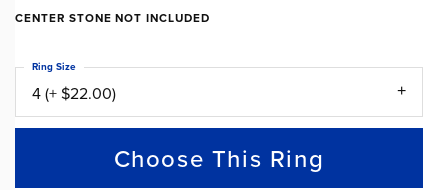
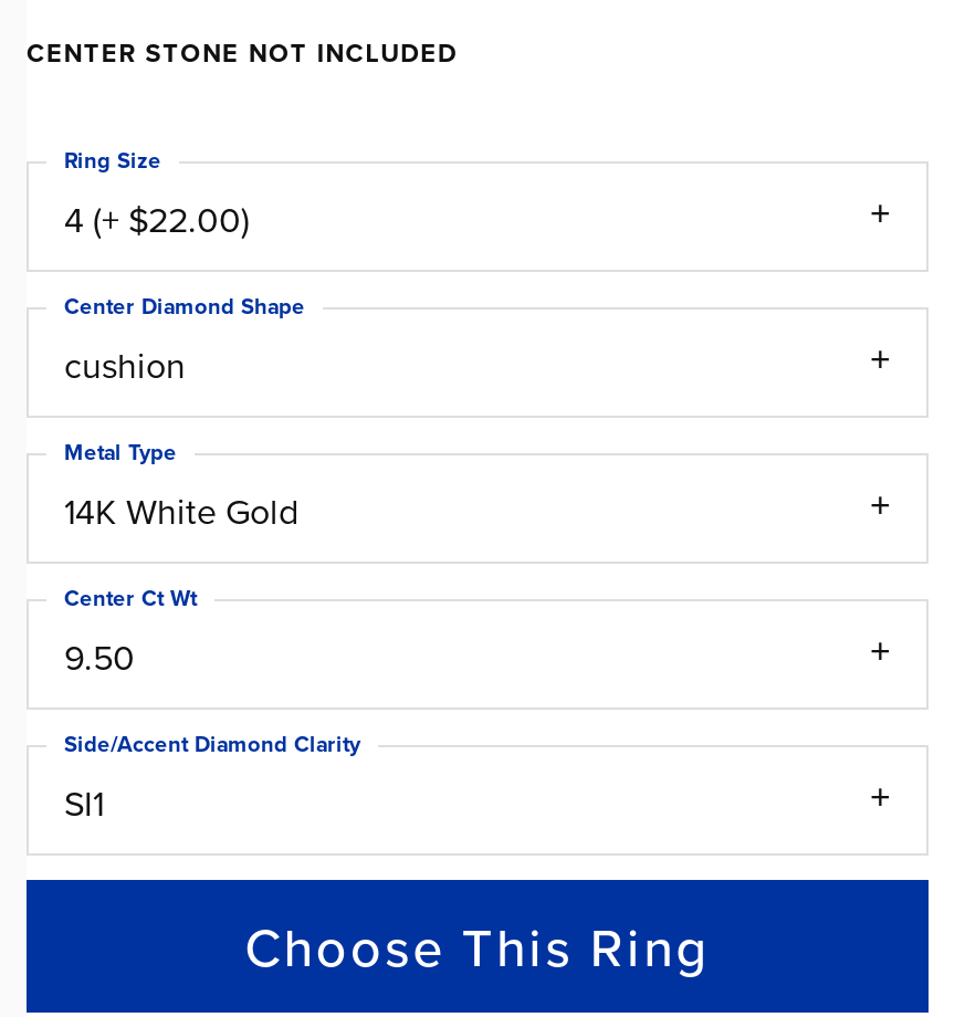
none -> [64,341,186,389] cushion
none -> [64,290,305,323] Center Diamond Shape
none -> [64,487,298,535] 14K White Gold
none -> [64,436,177,469] Metal Type
none -> [64,633,135,681] 9.50
none -> [64,582,197,615] Center Ct Wt
none -> [64,778,104,827] SI1
none -> [64,728,360,761] Side/Accent Diamond Clarity

